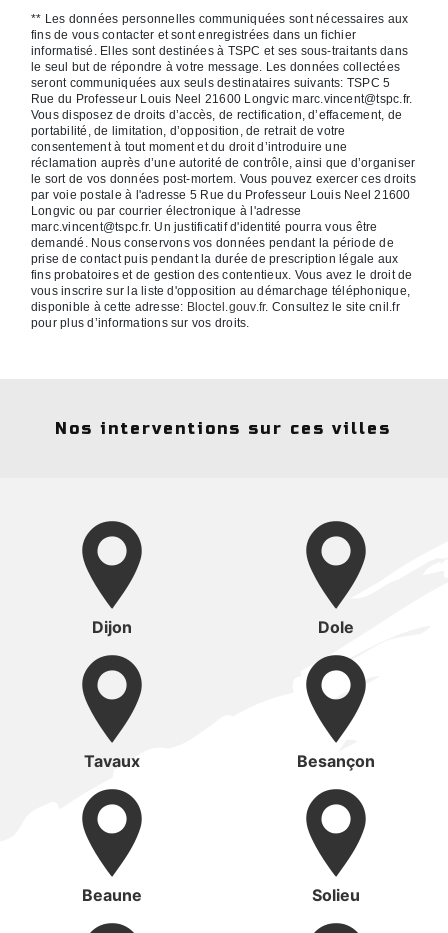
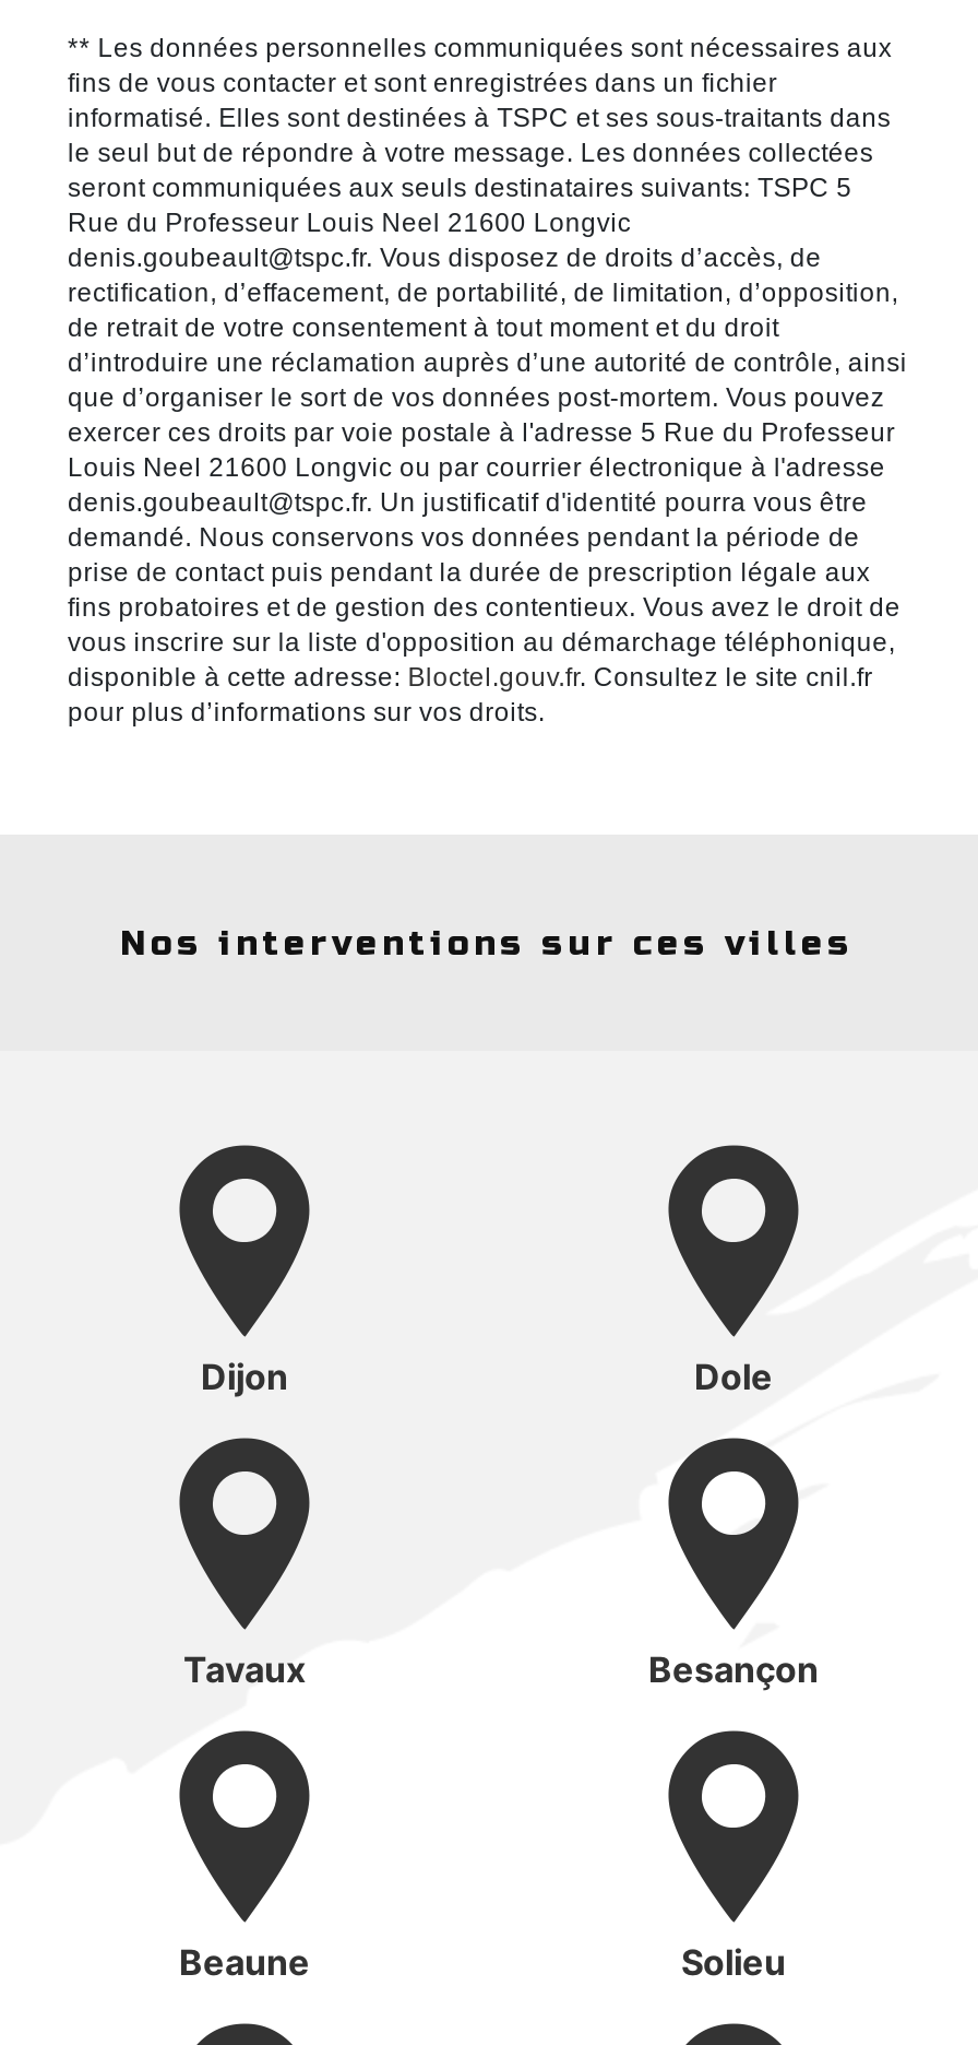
[31,92,416,234] Rue du Professeur Louis Neel 21600 Longvic marc.vincent@tspc.fr. | Vous disposez de droits d’accès, de rectification, d’effacement, de | portabilité, de limitation, d’opposition, de retrait de votre | consentement à tout moment et du droit d’introduire une | réclamation auprès d’une autorité de contrôle, ainsi que d’organiser | le sort de vos données post-mortem. Vous pouvez exercer ces droits | par voie postale à l'adresse 5 Rue du Professeur Louis Neel 21600 | Longvic ou par courrier électronique à l'adresse | marc.vincent@tspc.fr. Un justificatif d'identité pourra vous être -> [68,208,907,518] Rue du Professeur Louis Neel 21600 Longvic | denis.goubeault@tspc.fr. Vous disposez de droits d’accès, de | rectification, d’effacement, de portabilité, de limitation, d’opposition, | de retrait de votre consentement à tout moment et du droit | d’introduire une réclamation auprès d’une autorité de contrôle, ainsi | que d’organiser le sort de vos données post-mortem. Vous pouvez | exercer ces droits par voie postale à l'adresse 5 Rue du Professeur | Louis Neel 21600 Longvic ou par courrier électronique à l'adresse | denis.goubeault@tspc.fr. Un justificatif d'identité pourra vous être

